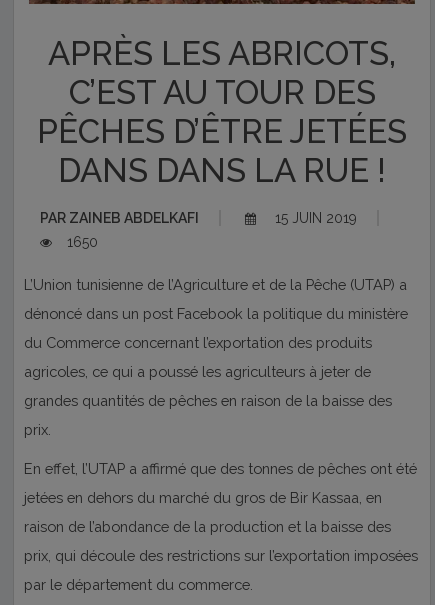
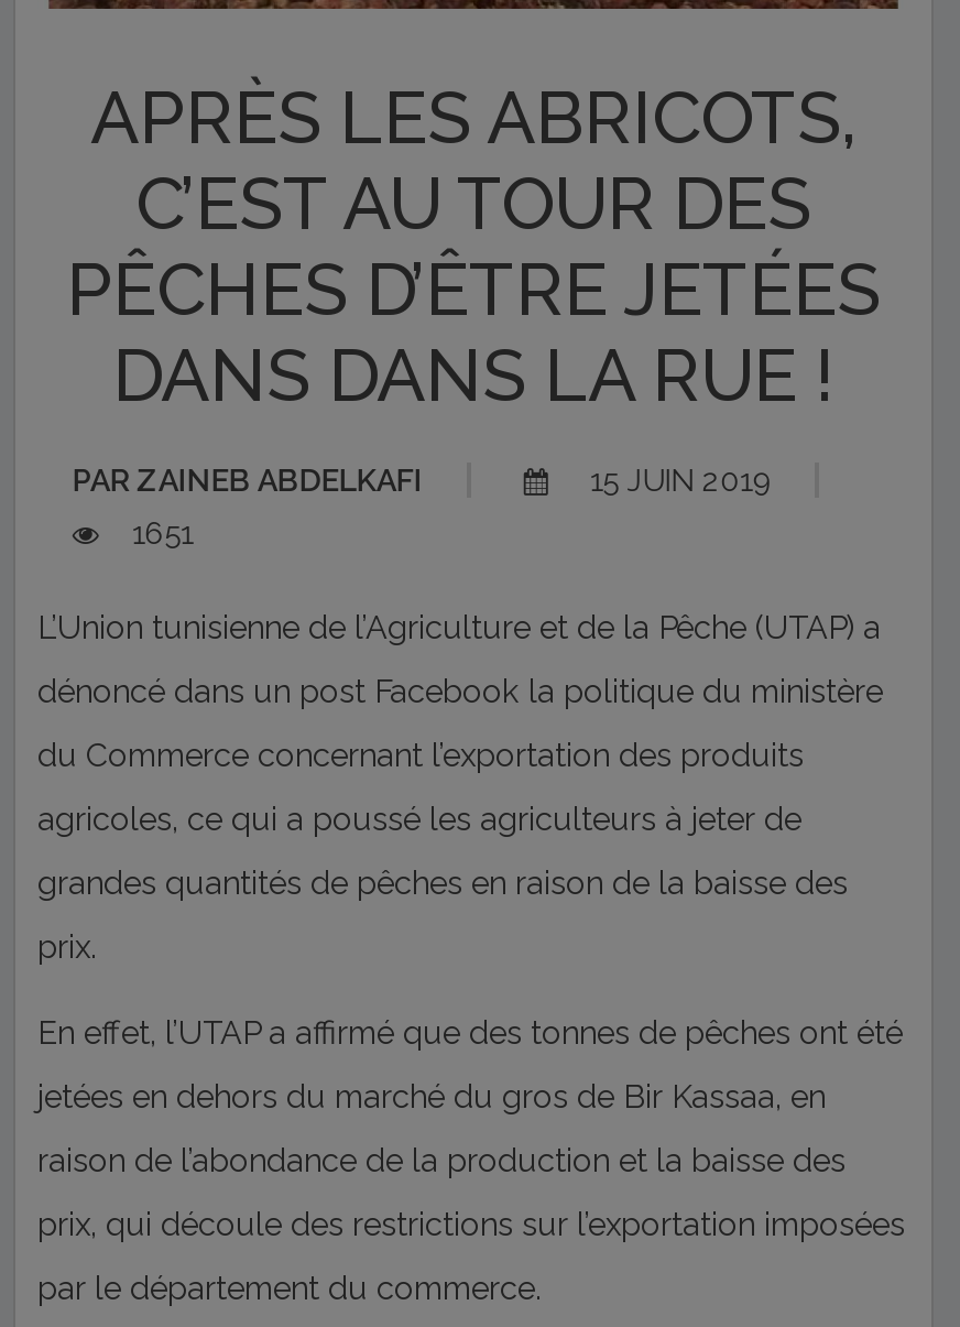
[67,234,98,250] 1650 -> [132,516,193,551] 1651

